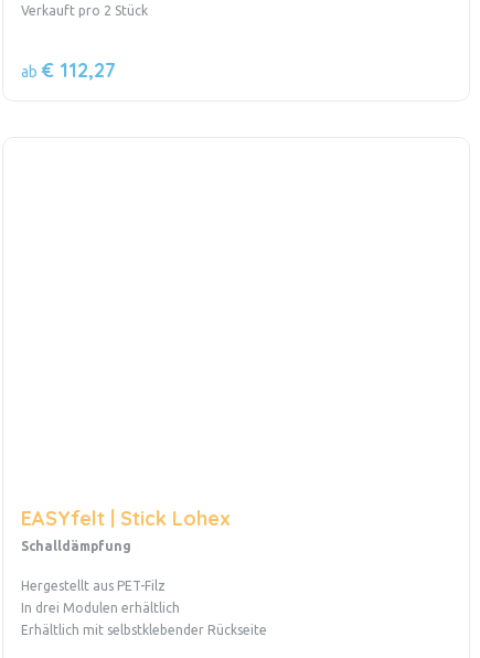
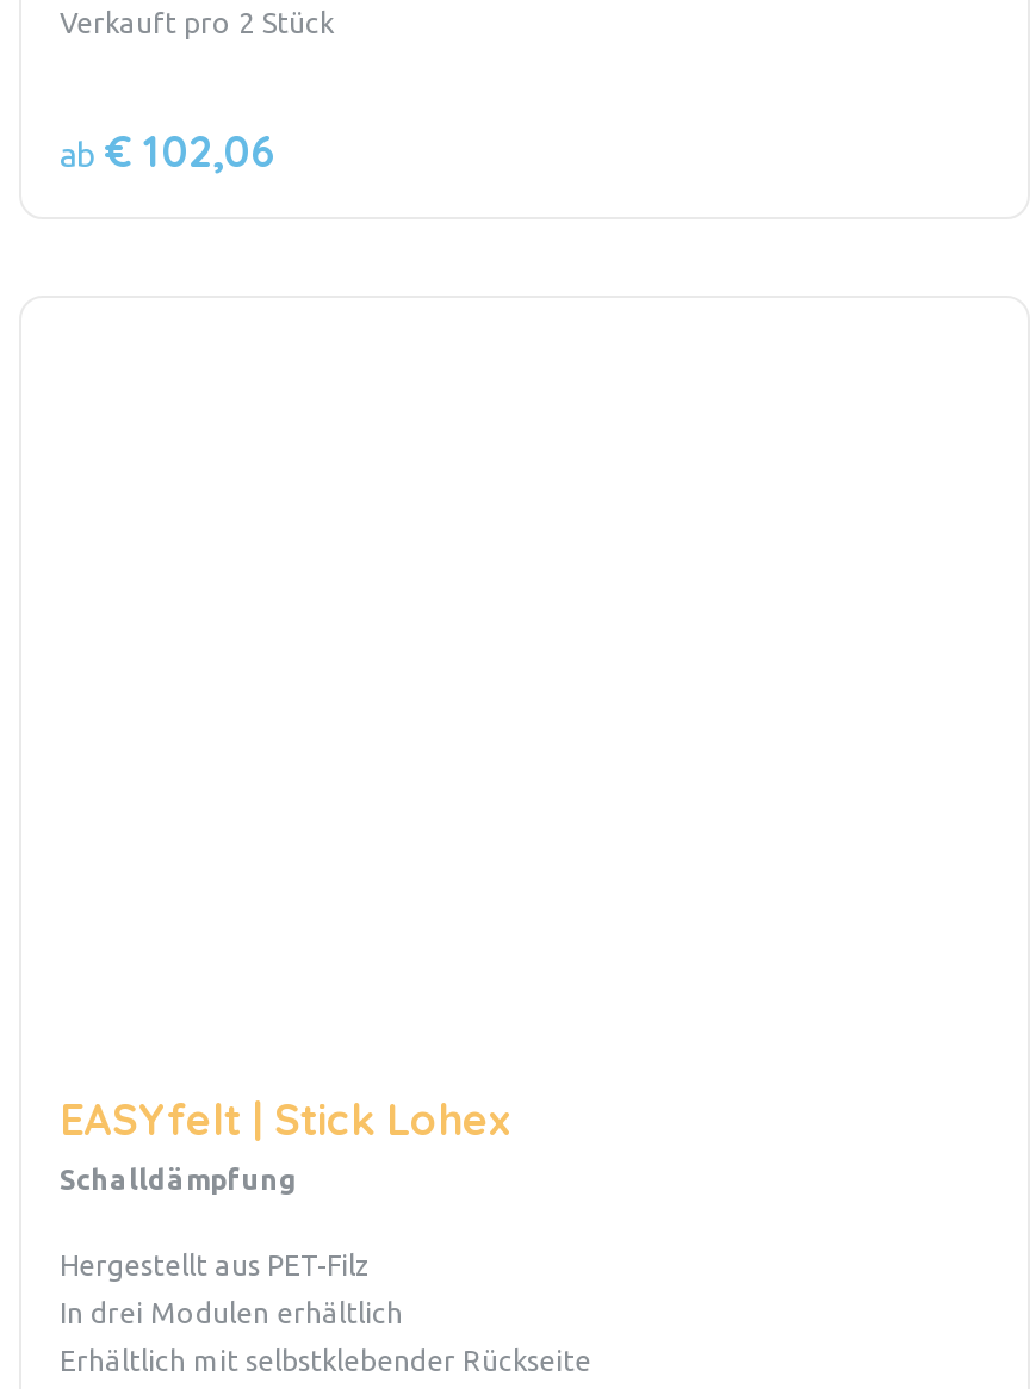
[21,58,116,83] ab € 112,27 -> [60,125,274,180] ab € 102,06

